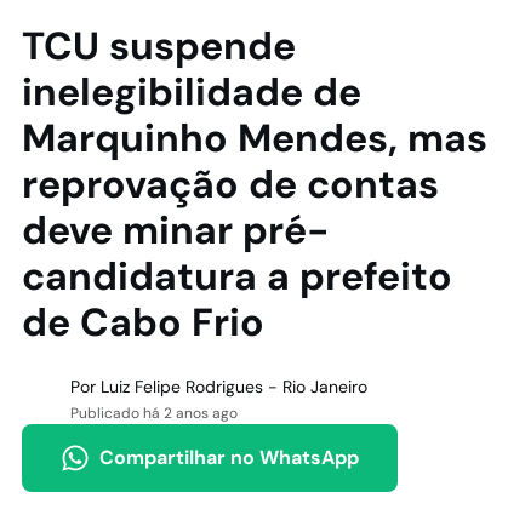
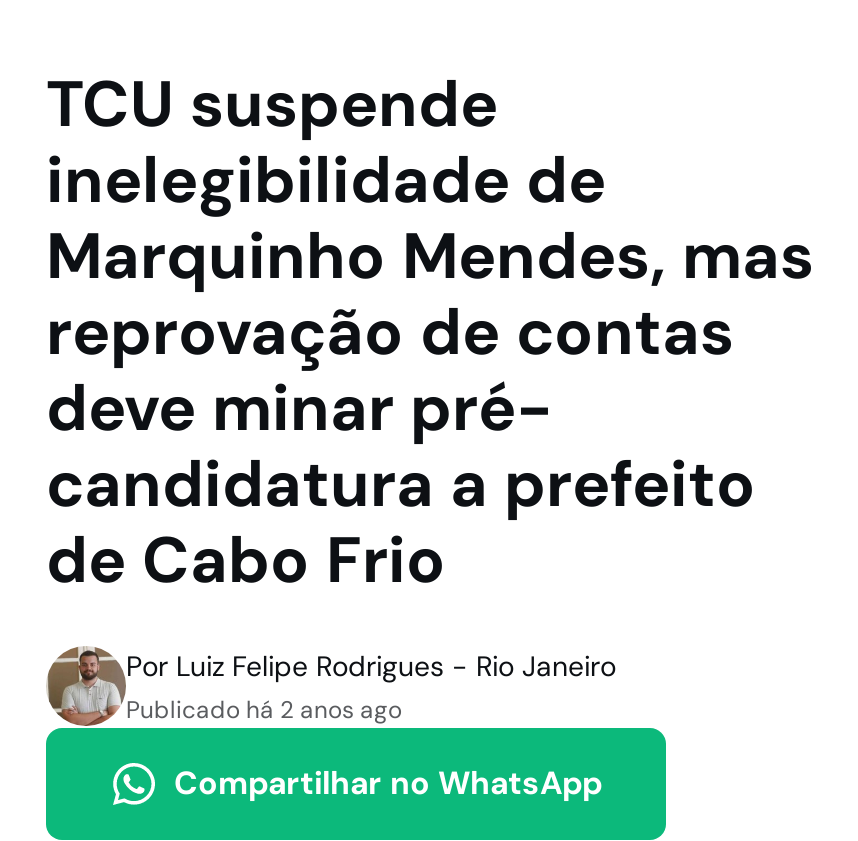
none -> [46,646,120,728] [image]

